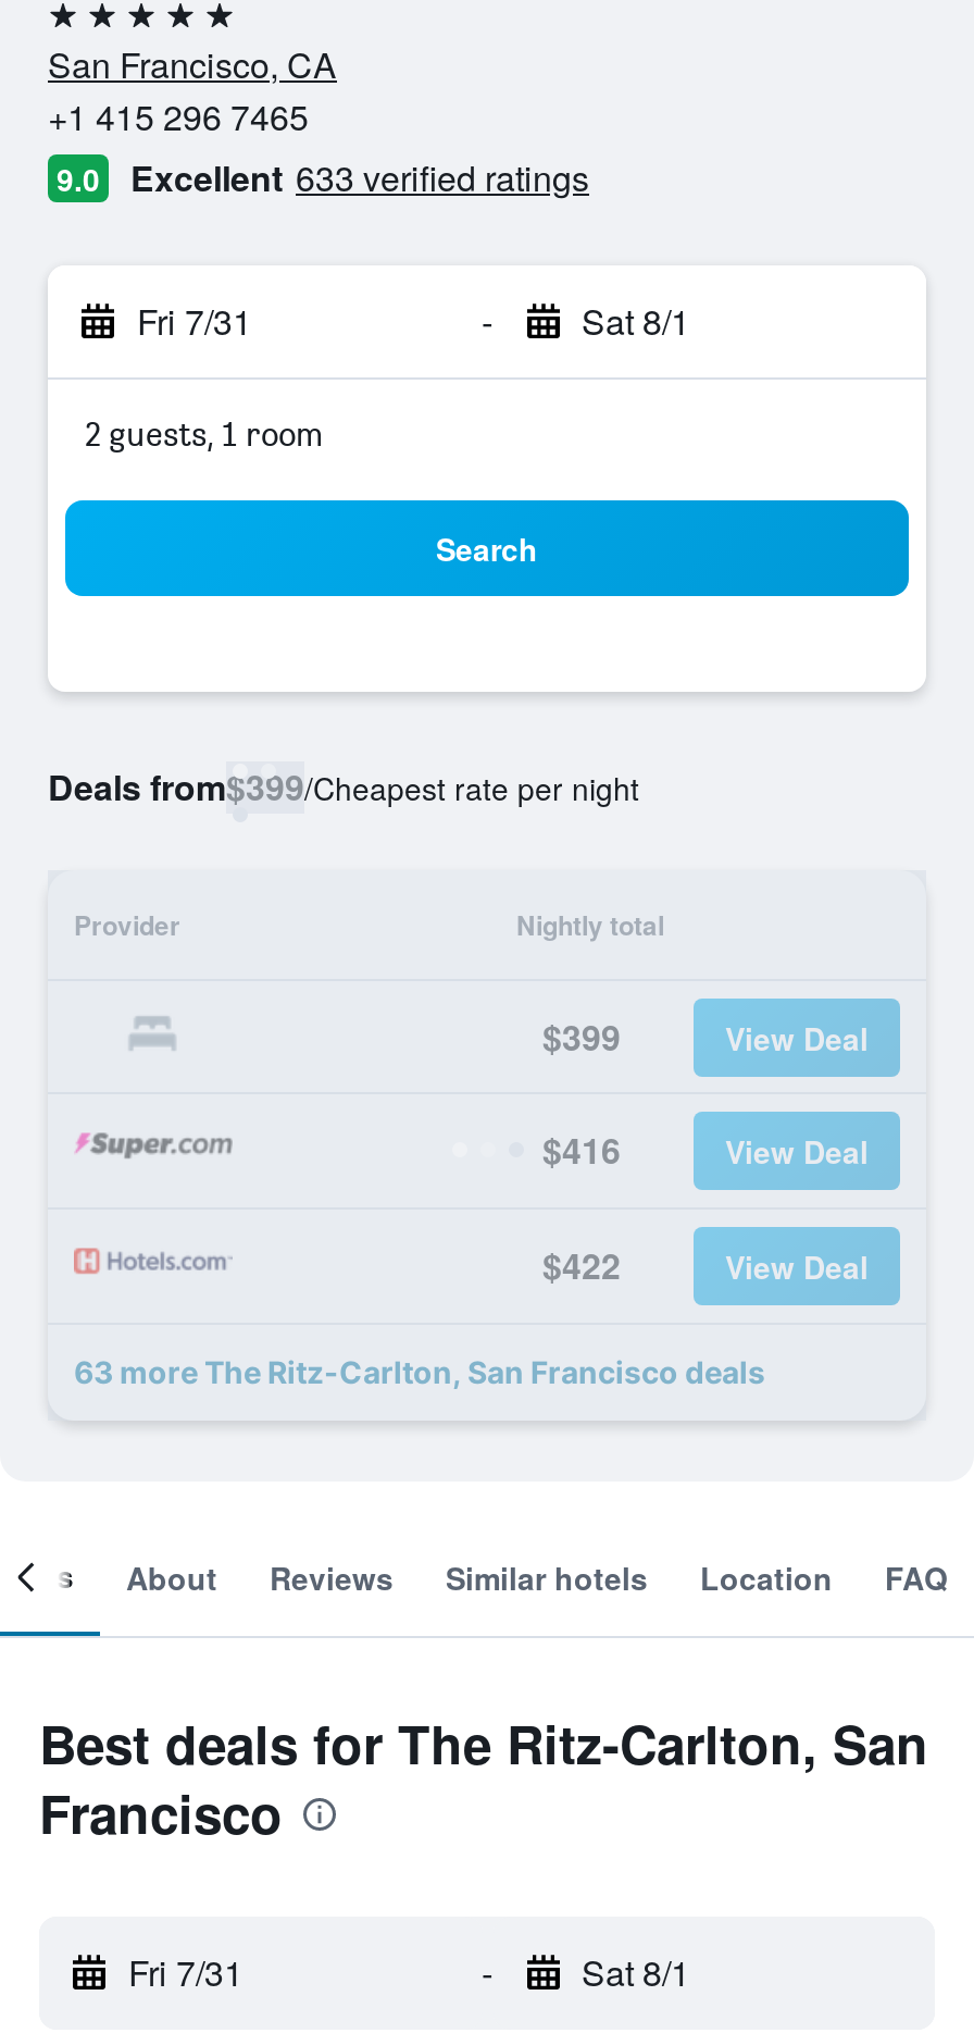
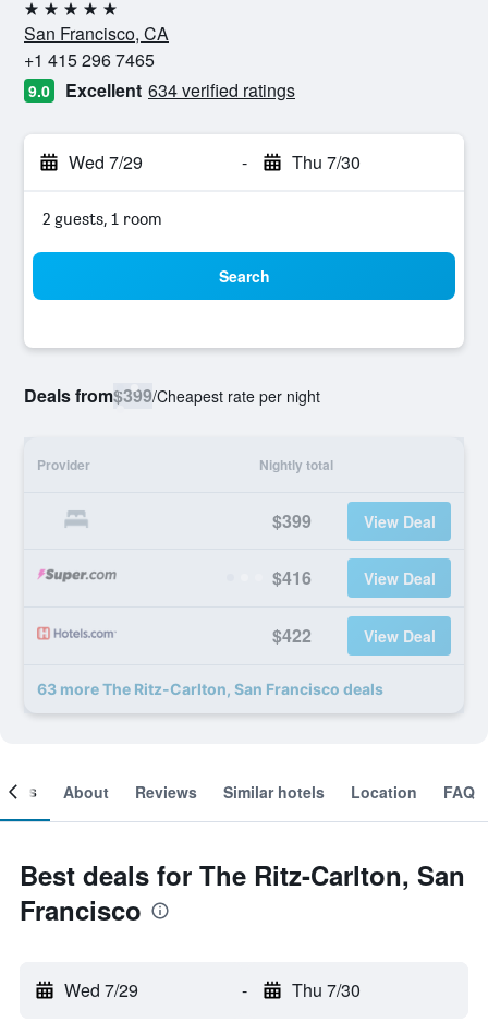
[130,152,589,202] Excellent 633 verified ratings -> [65,77,295,103] Excellent 634 verified ratings
[137,296,252,346] Fri 7/31 -> [69,149,143,175] Wed 7/29
[582,296,690,346] Sat 8/1 -> [291,149,360,175] Thu 7/30
[128,1947,243,1997] Fri 7/31 -> [64,977,138,1002] Wed 7/29
[582,1947,690,1997] Sat 8/1 -> [291,977,360,1002] Thu 7/30

